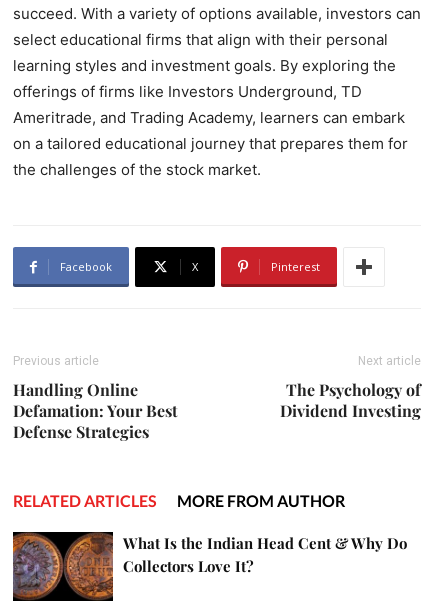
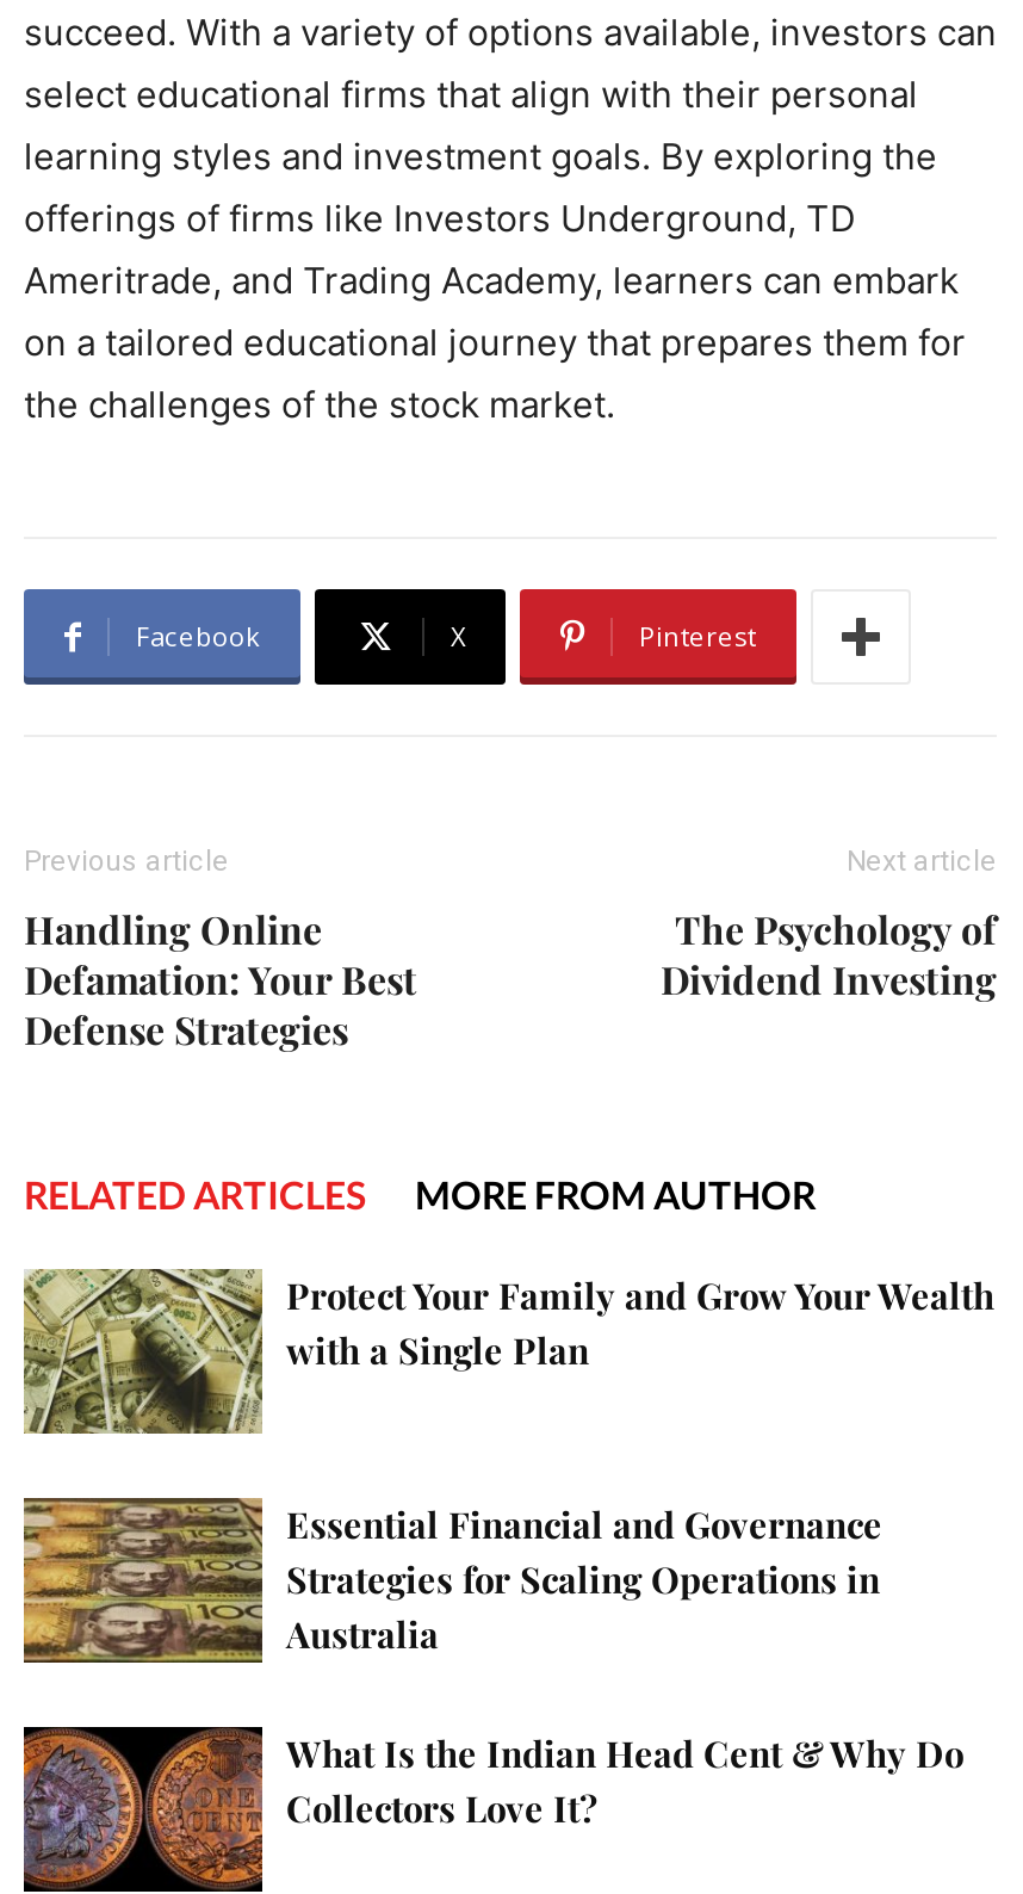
none -> [21,1496,882,1665] [image] | Essential Financial and Governance | Strategies for Scaling Operations in | Australia
none -> [24,1267,994,1436] [image] | Protect Your Family and Grow Your Wealth | with a Single Plan

